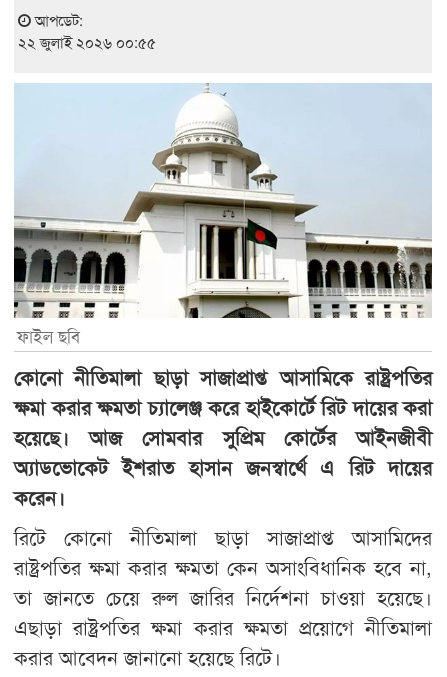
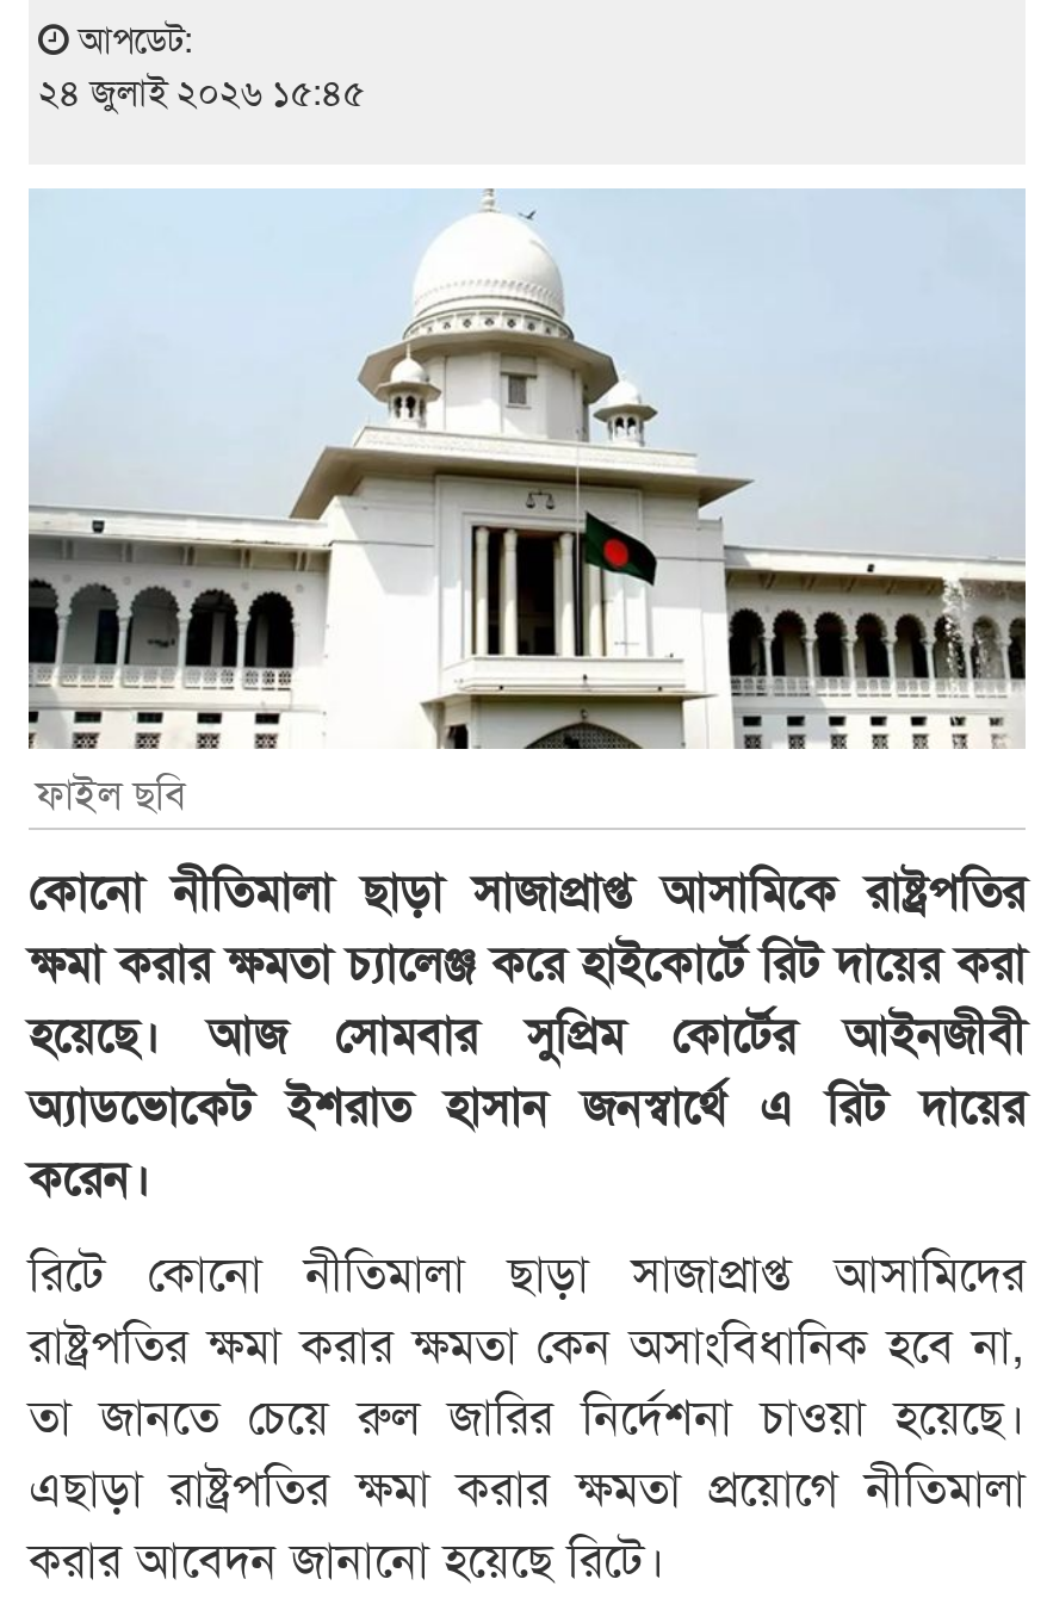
[18,31,156,52] ২২ জুলাই ২০২৬ ০০:৫৫ -> [38,64,365,114] ২৪ জুলাই ২০২৬ ১৫:৪৫

